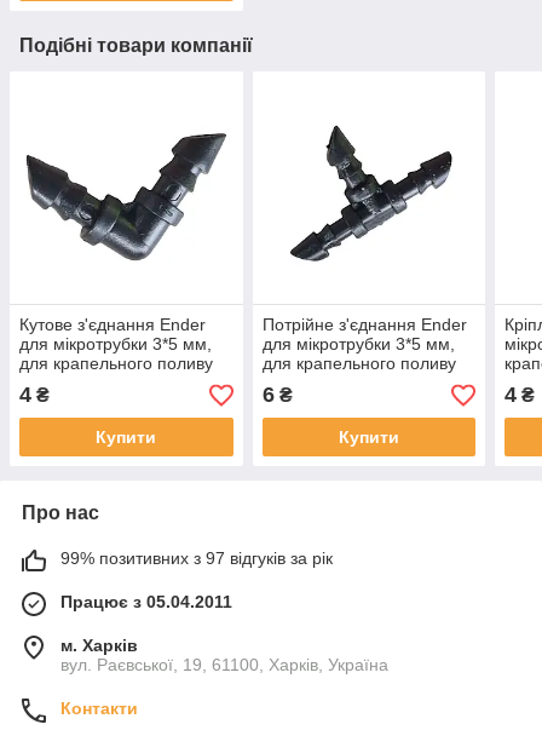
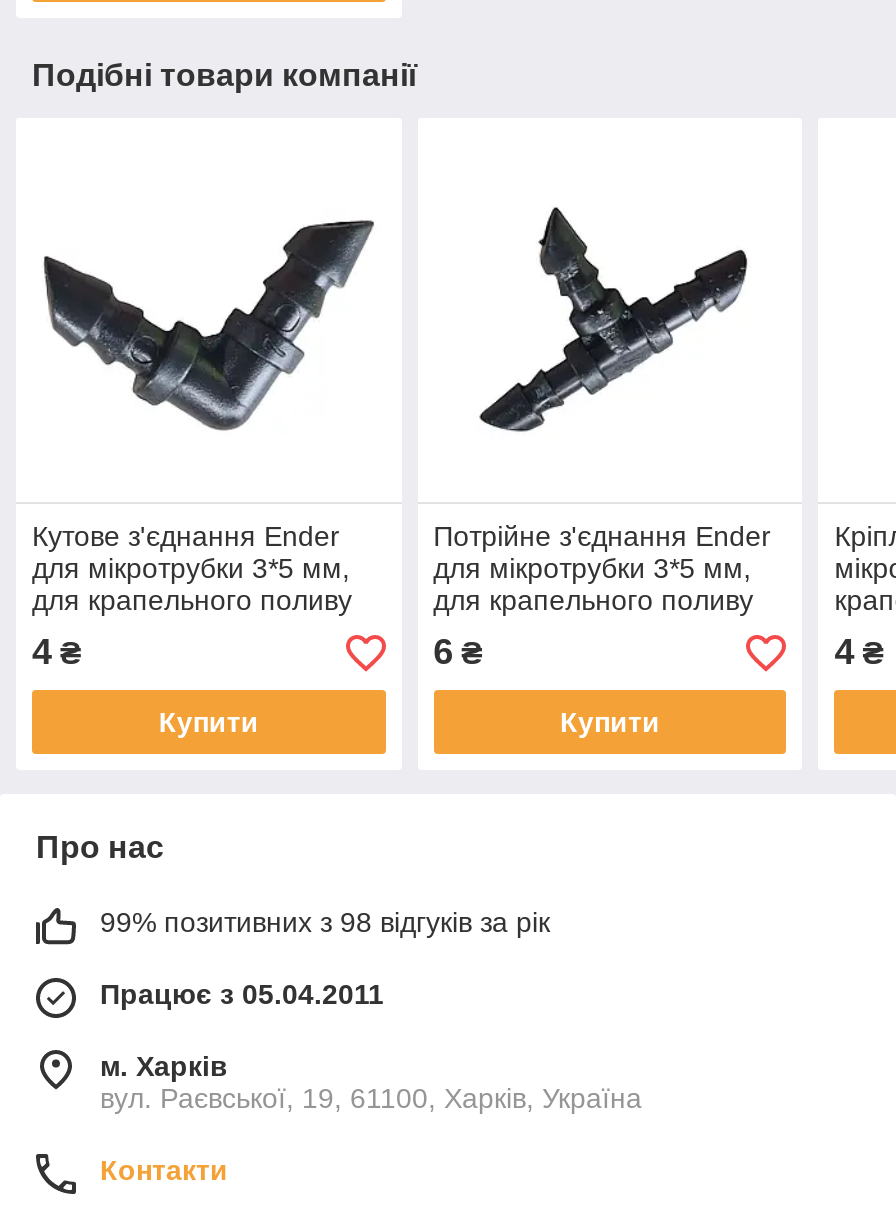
[60,549,333,568] 99% позитивних з 97 відгуків за рік -> [100,907,550,939] 99% позитивних з 98 відгуків за рік

